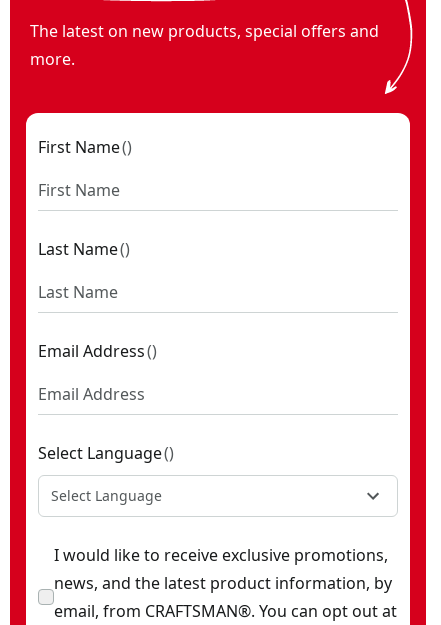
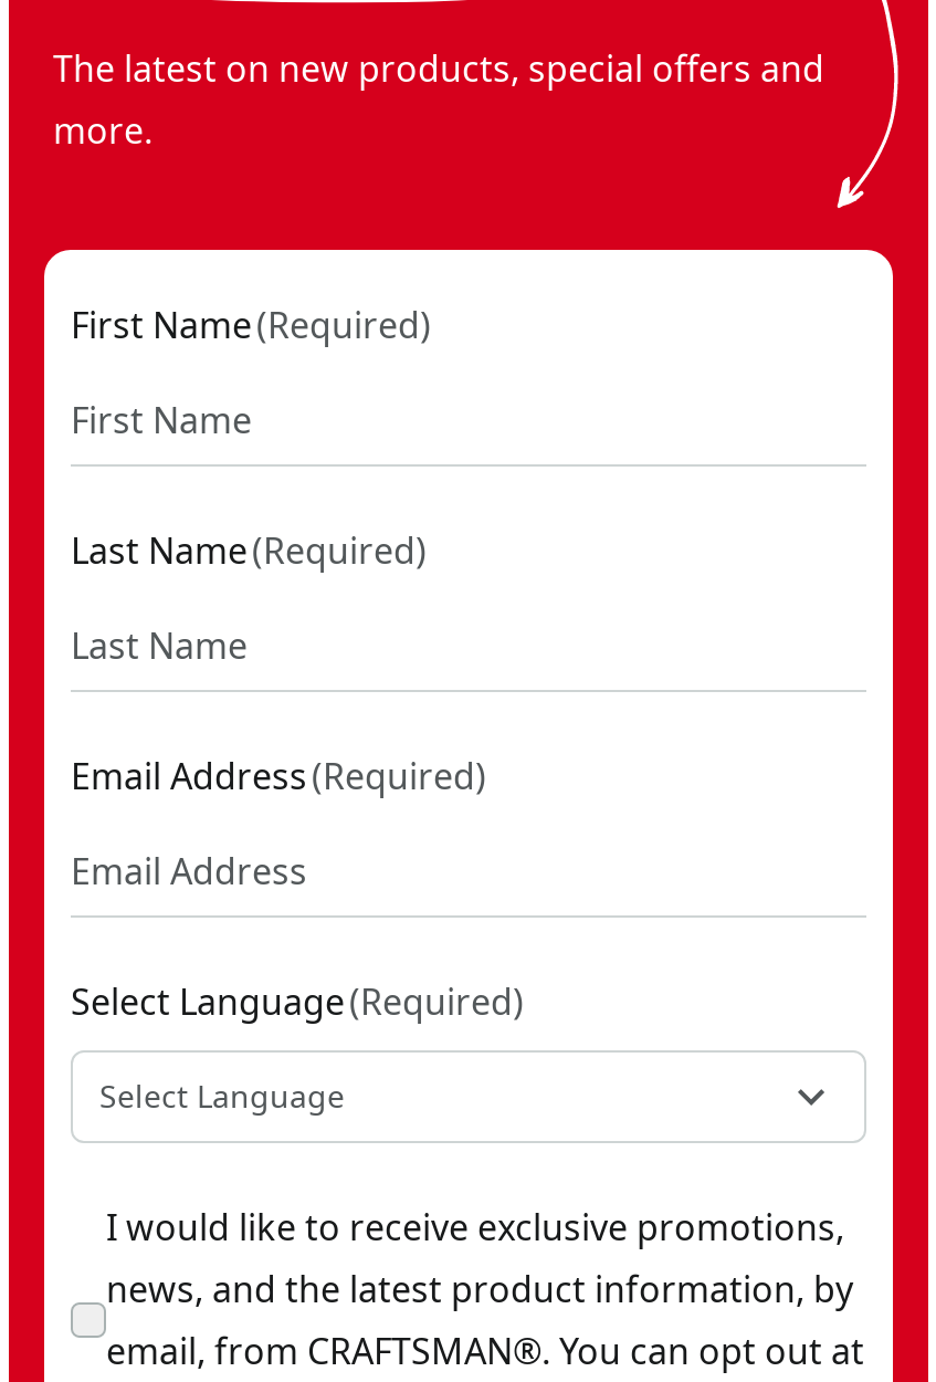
[38,136,132,158] First Name () -> [71,301,431,349] First Name (Required)
[38,238,130,260] Last Name () -> [71,526,427,575] Last Name (Required)
[38,340,157,362] Email Address () -> [71,752,486,800] Email Address (Required)
[38,442,174,464] Select Language () -> [71,977,524,1026] Select Language (Required)

